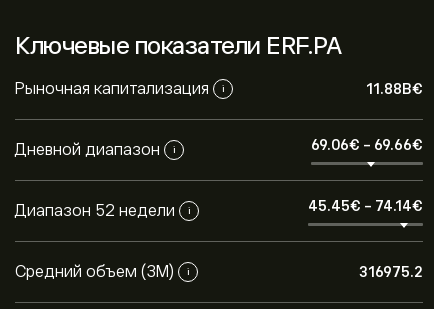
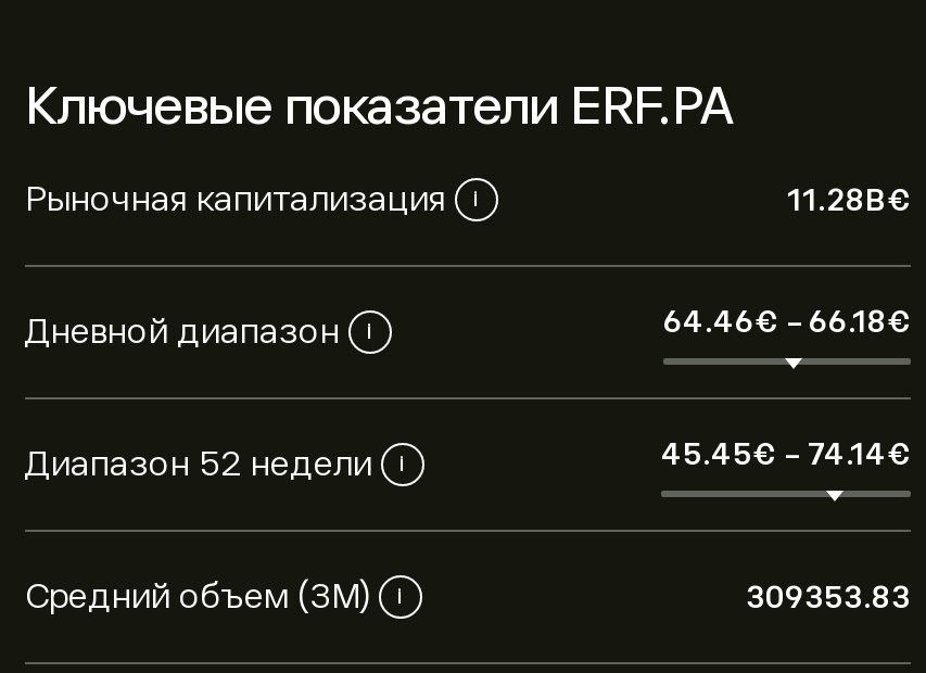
[366,81,423,97] 11.88B€ -> [787,182,911,217] 11.28B€
[311,136,423,152] 69.06€- 69.66€ -> [663,303,911,338] 64.46€- 66.18€
[359,264,423,280] 316975.2 -> [746,580,911,614] 309353.83

